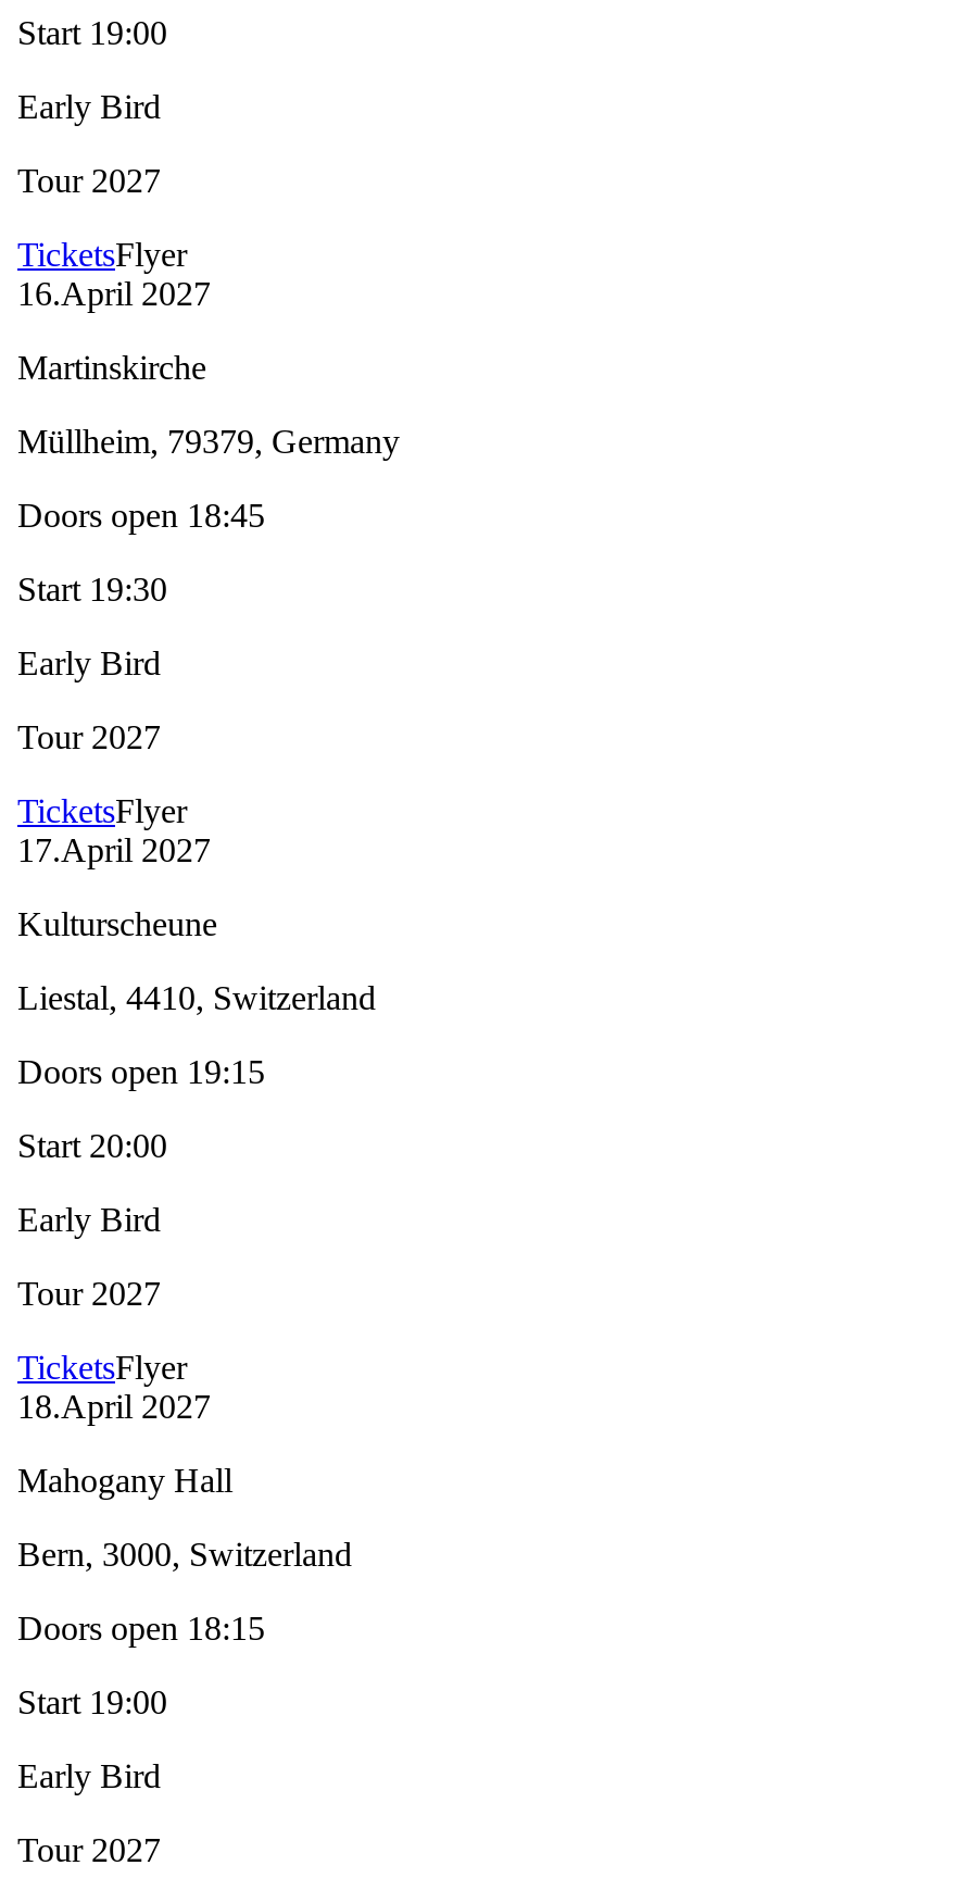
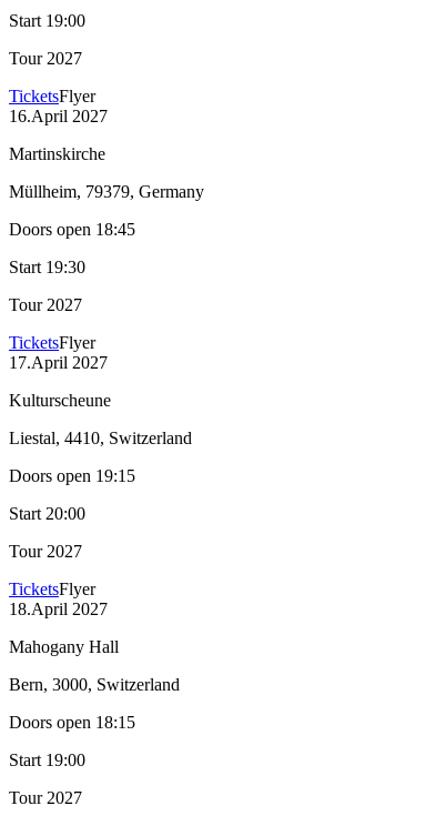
[17,87,161,124] Early Bird -> none
[17,644,161,681] Early Bird -> none
[17,1200,161,1237] Early Bird -> none
[17,1756,161,1793] Early Bird -> none

